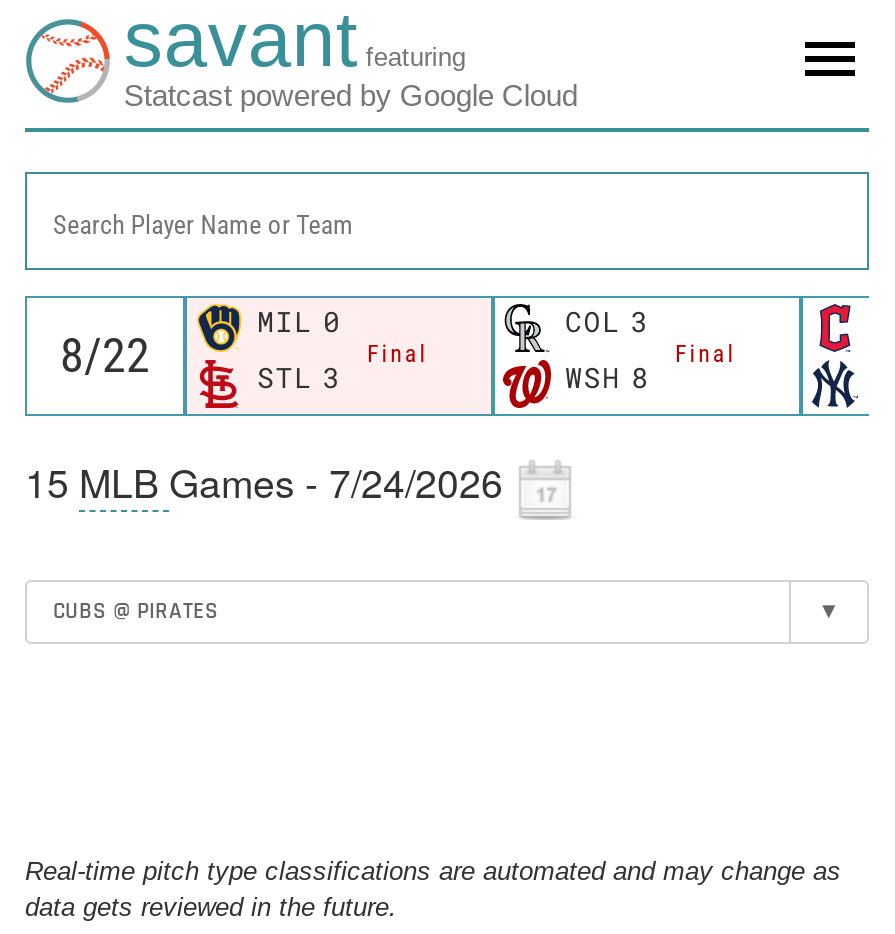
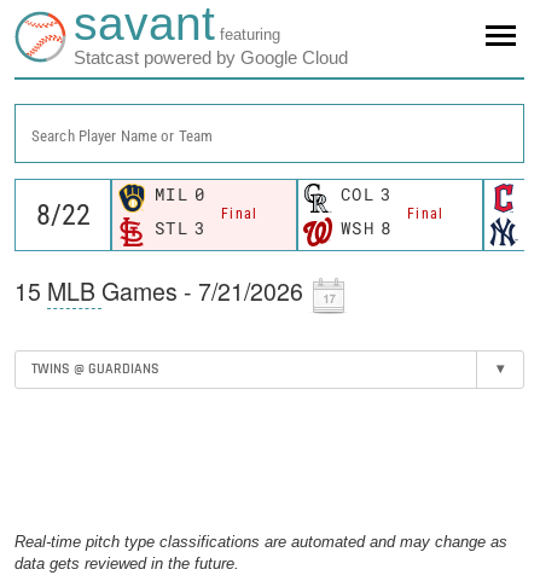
[25,454,503,510] 15 MLB Games - 7/24/2026 -> [14,274,303,308] 15 MLB Games - 7/21/2026
[53,595,219,625] CUBS @ PIRATES -> [31,359,159,378] TWINS @ GUARDIANS

